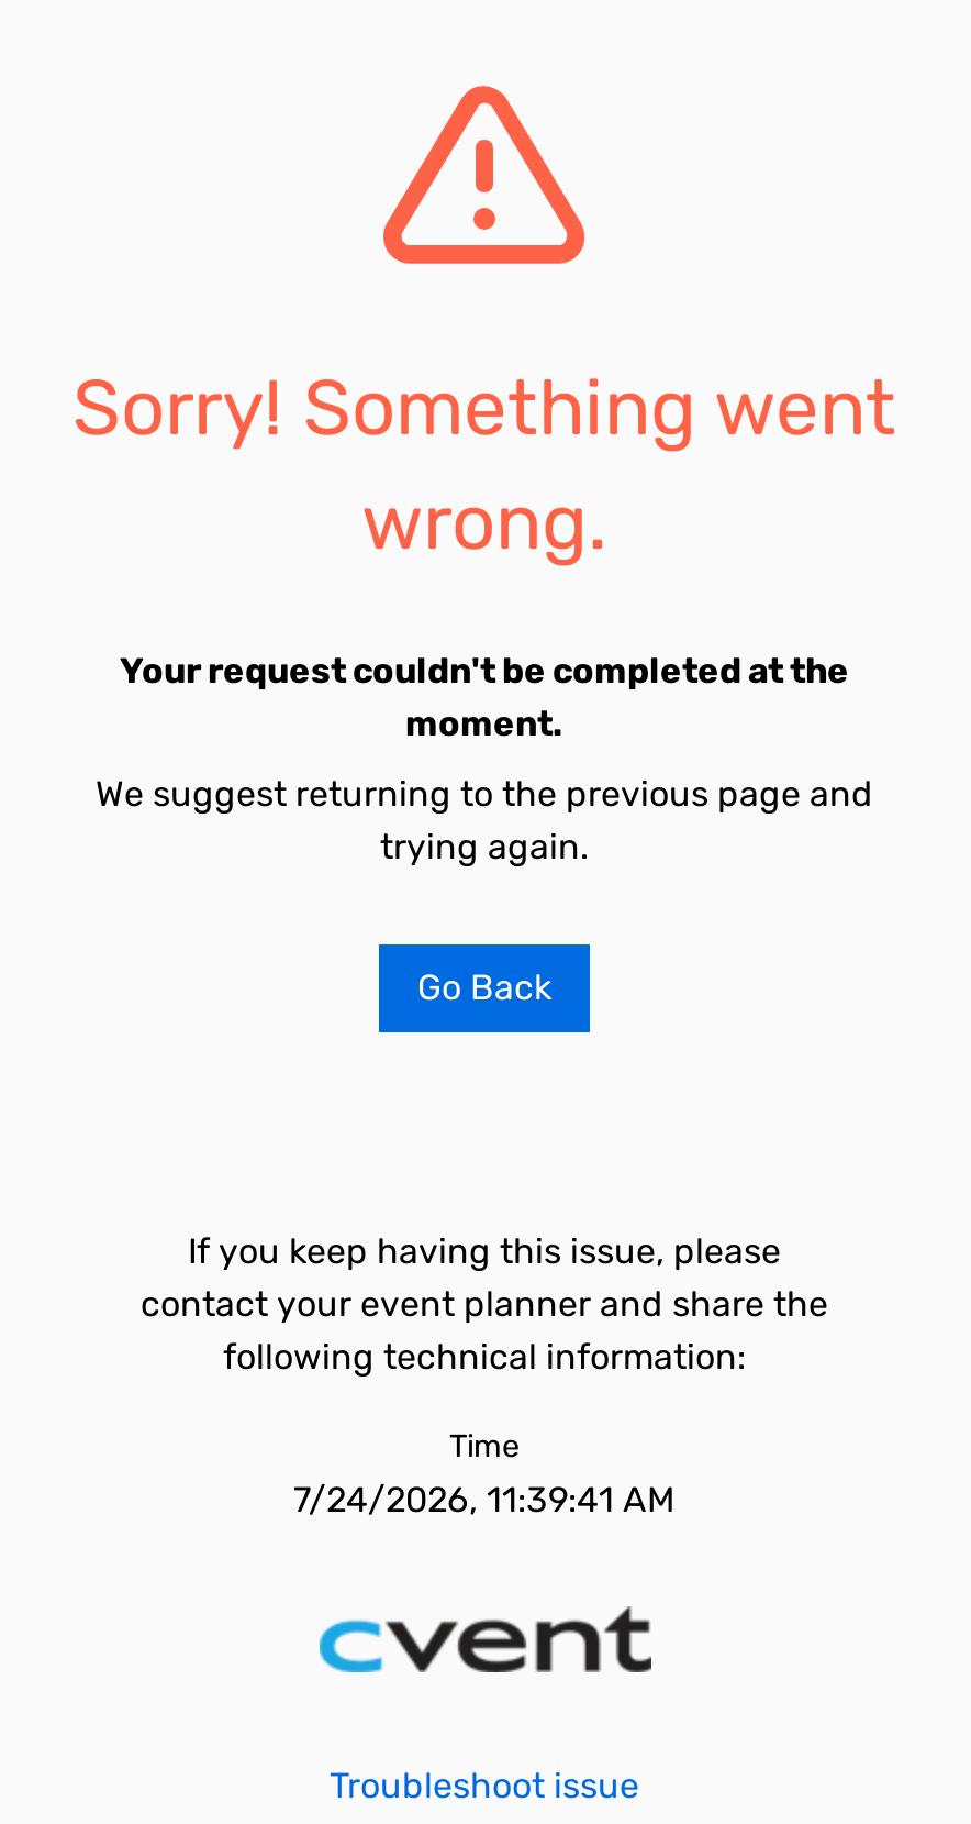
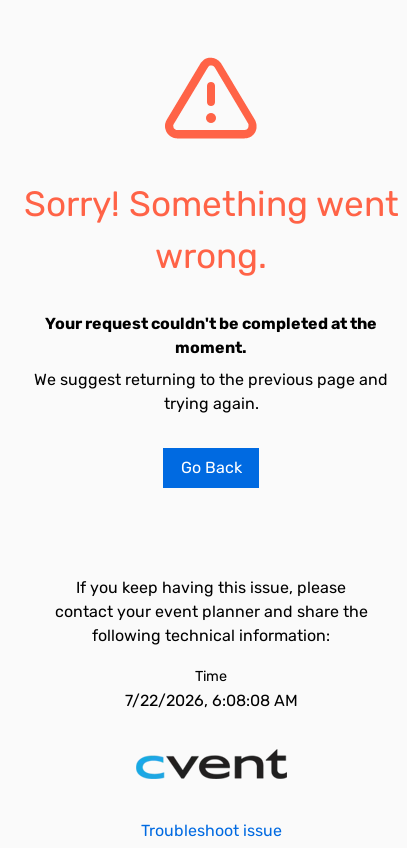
[293,1479,676,1521] 7/24/2026, 11:39:41 AM -> [124,691,297,710] 7/22/2026, 6:08:08 AM

